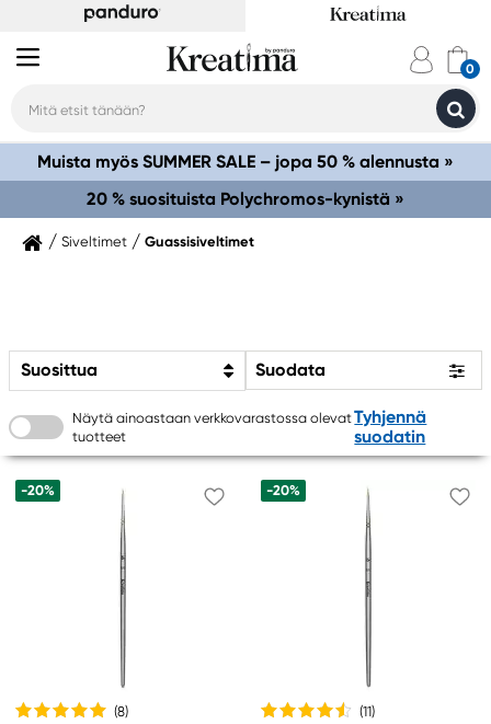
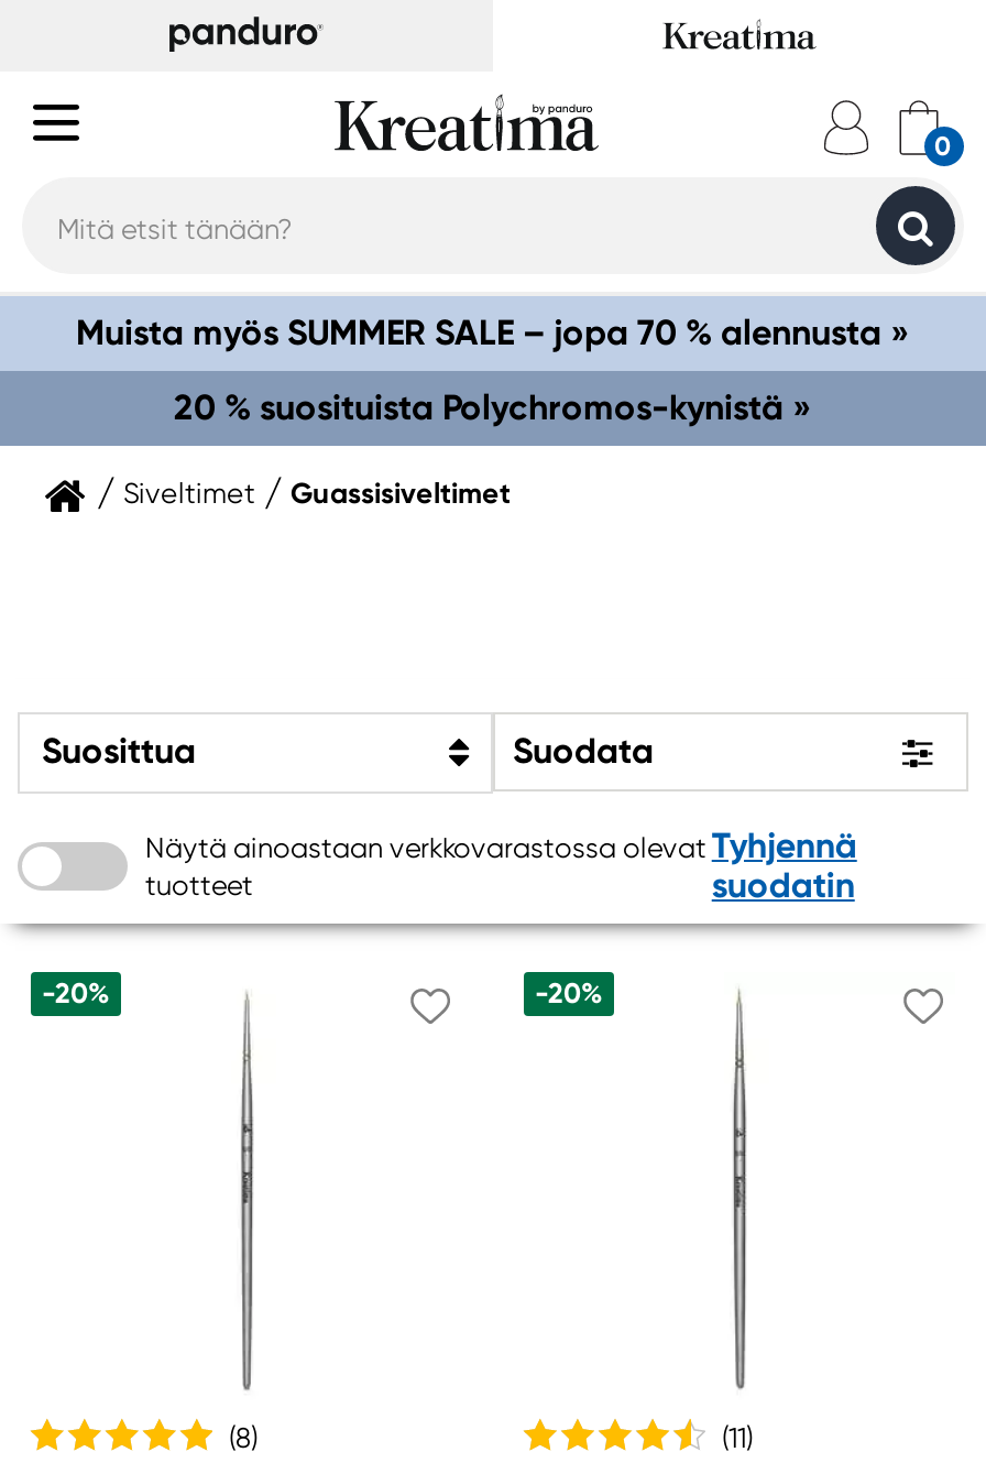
[37,151,454,172] Muista myös SUMMER SALE – jopa 50 % alennusta » -> [76,312,910,353] Muista myös SUMMER SALE – jopa 70 % alennusta »

